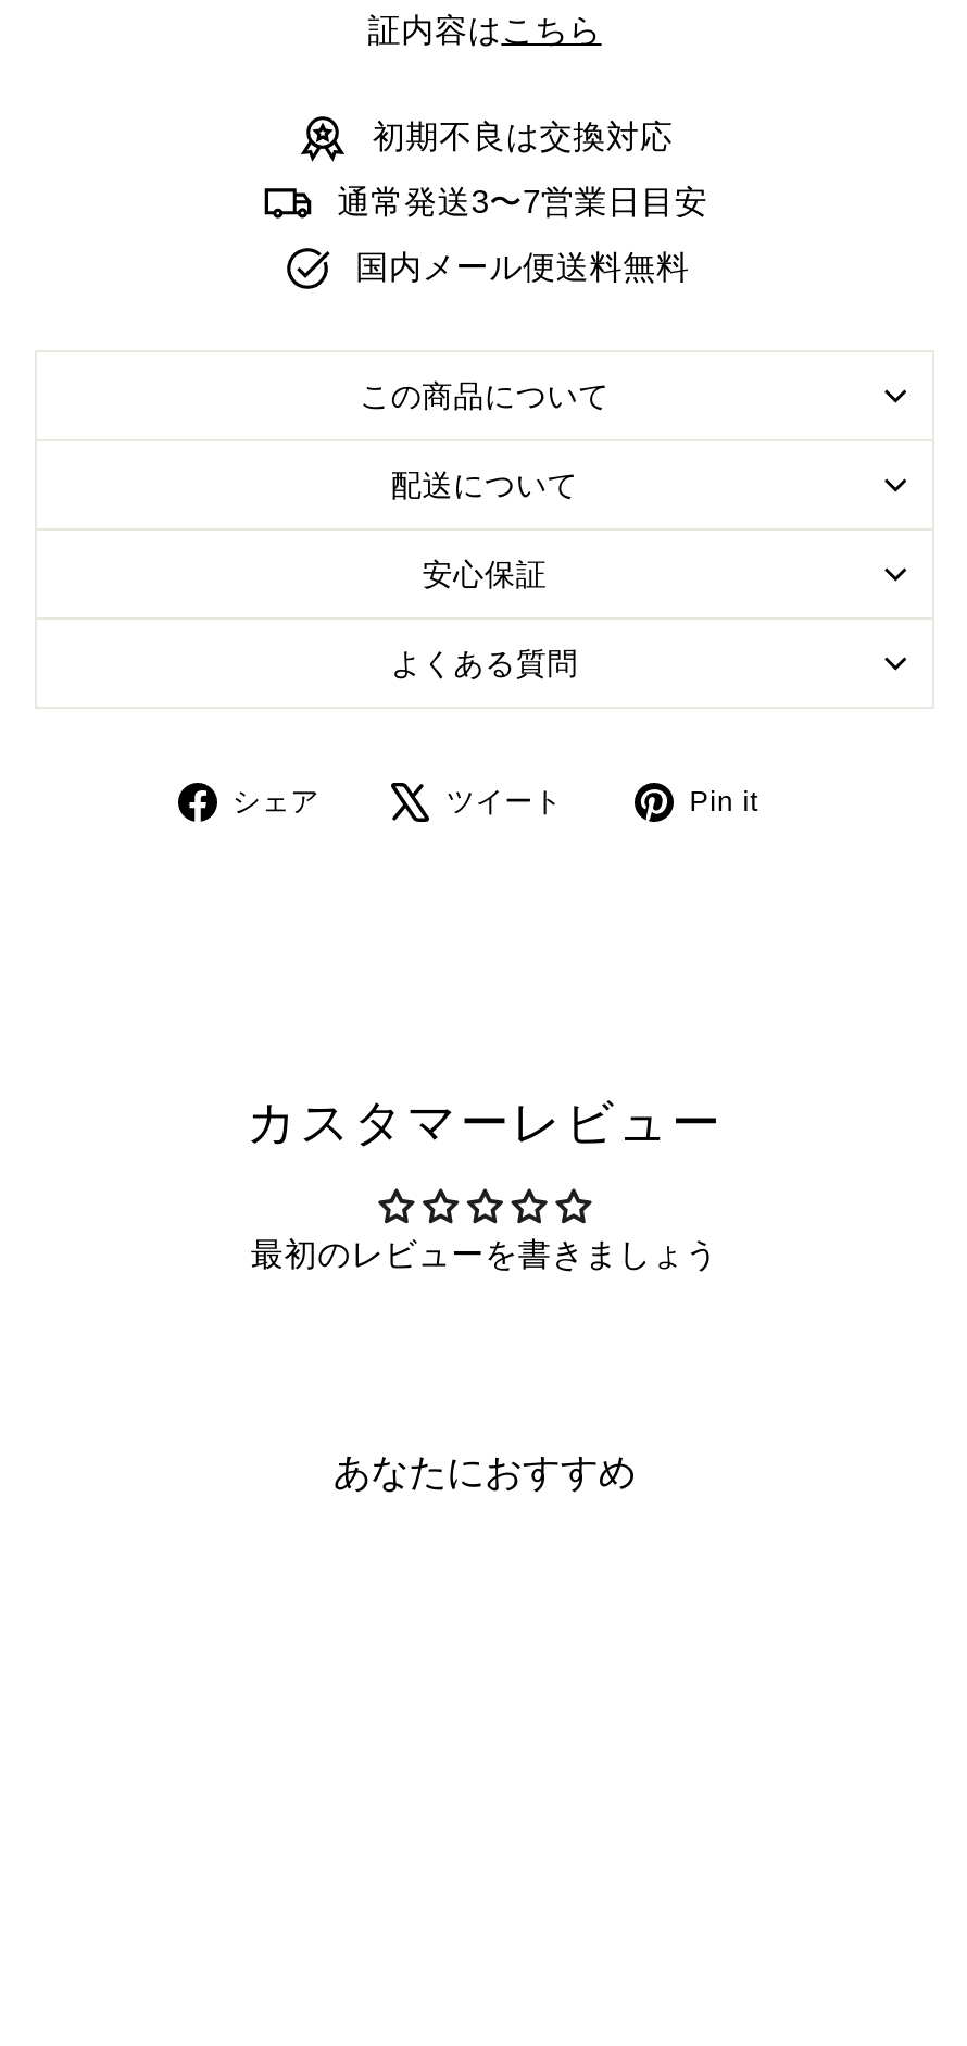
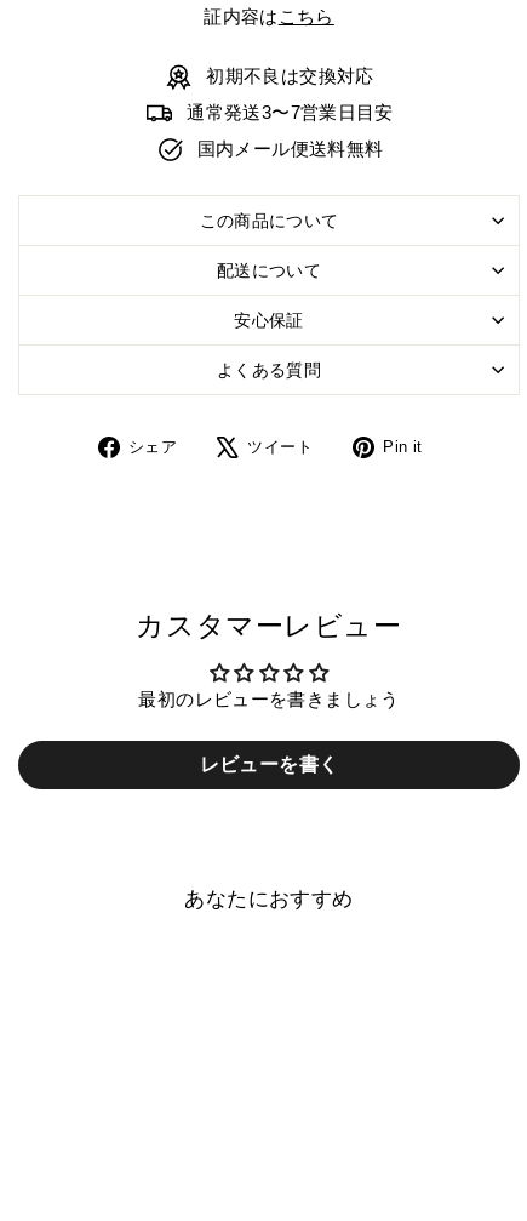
none -> [200,754,338,775] レビューを書く

